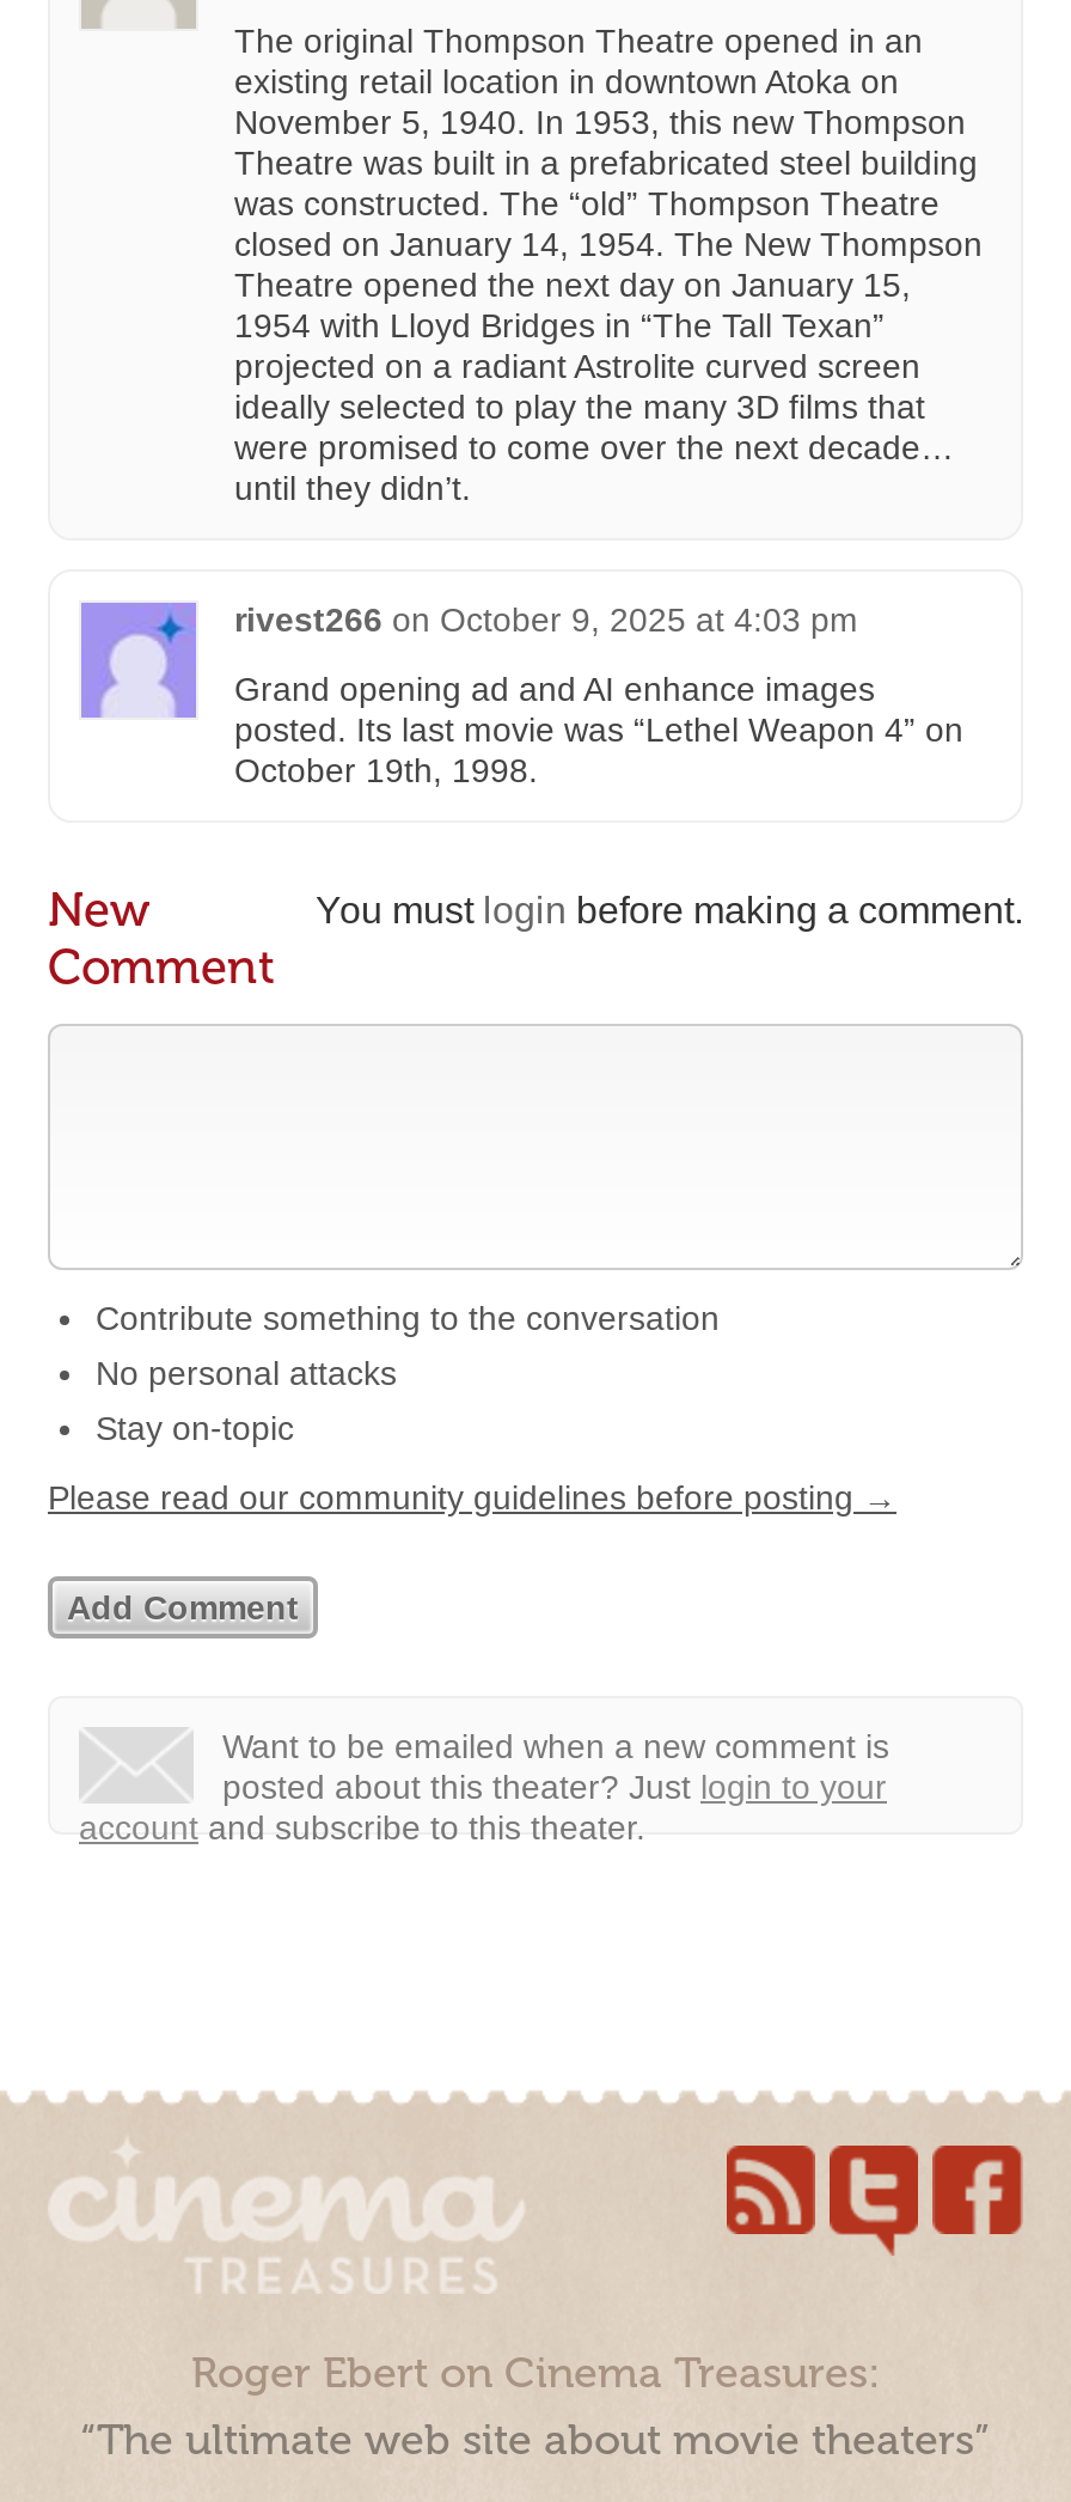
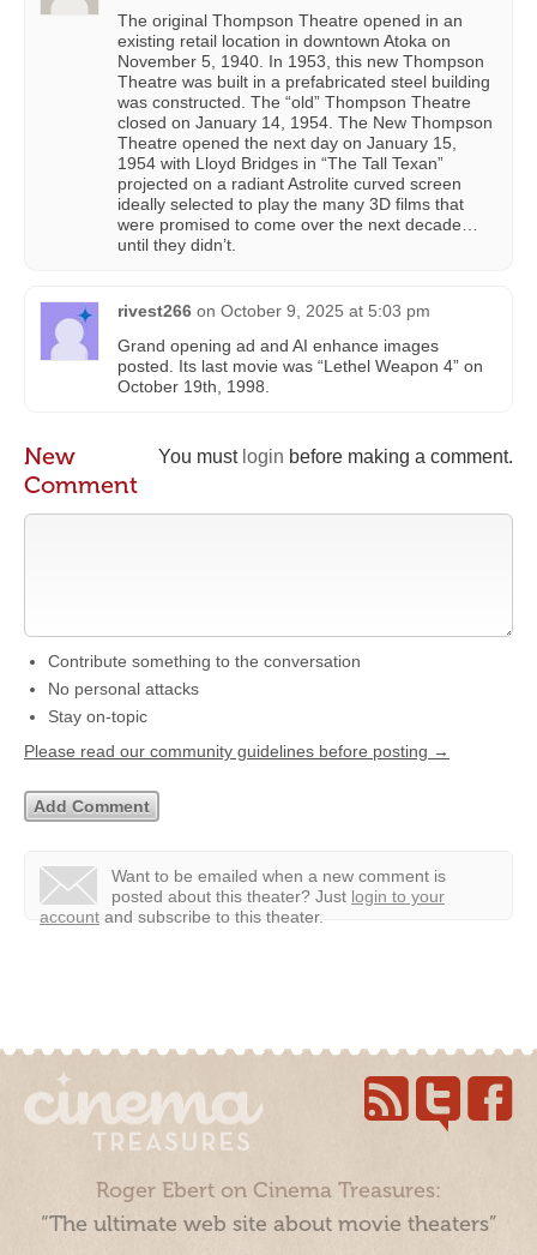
[234,601,858,639] rivest266 on October 9, 2025 at 4:03 pm -> [117,302,430,321] rivest266 on October 9, 2025 at 5:03 pm

